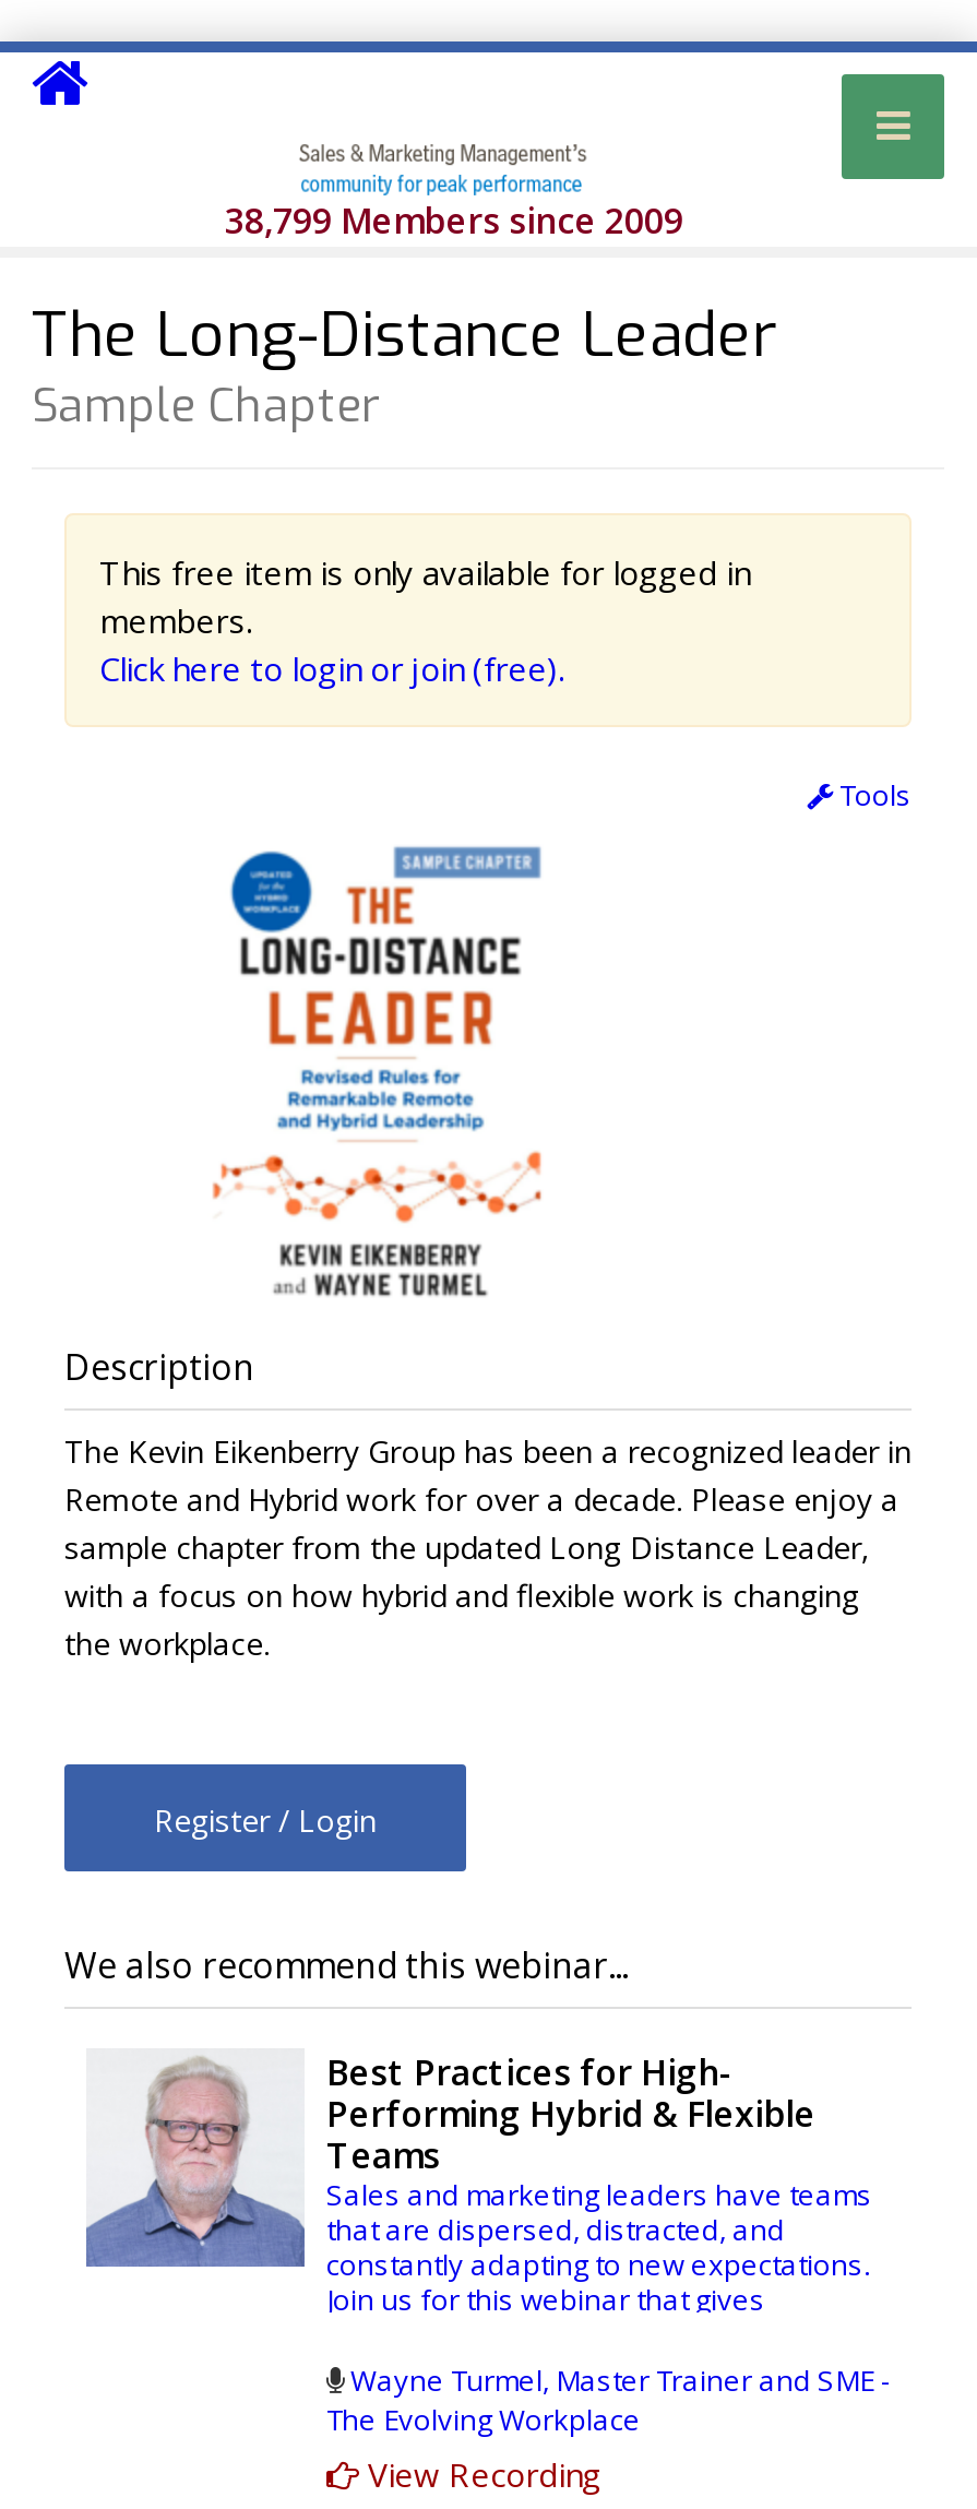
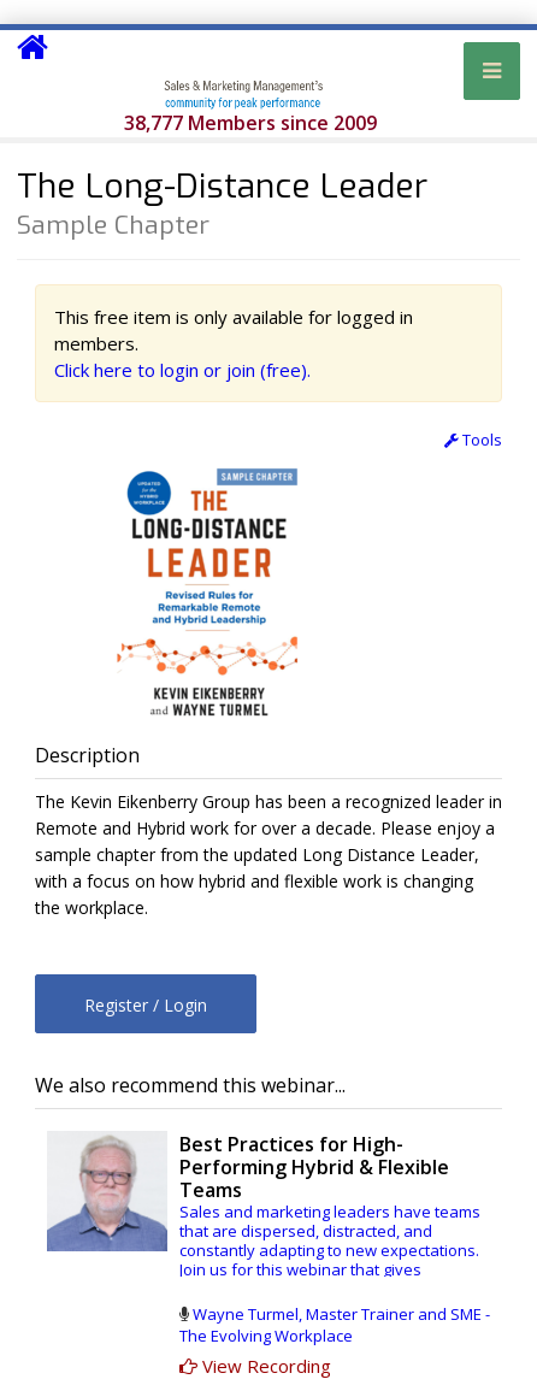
[225,196,683,244] 38,799 Members since 2009 -> [123,109,376,136] 38,777 Members since 2009

